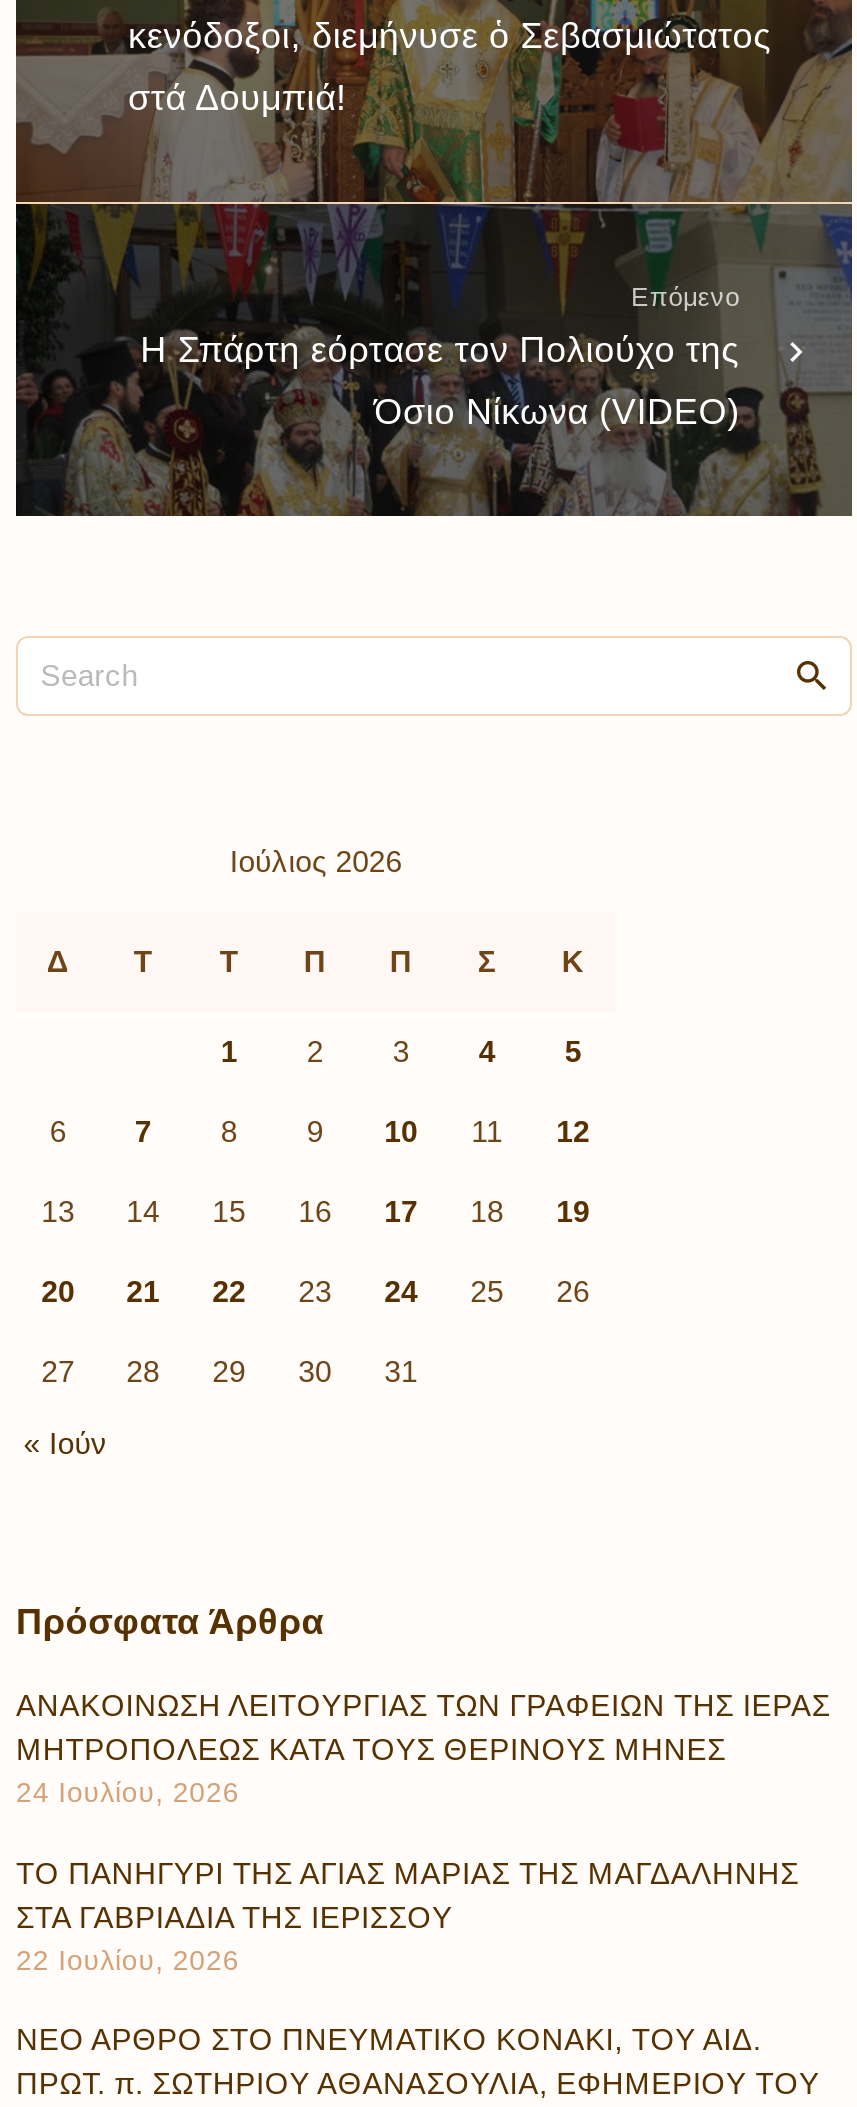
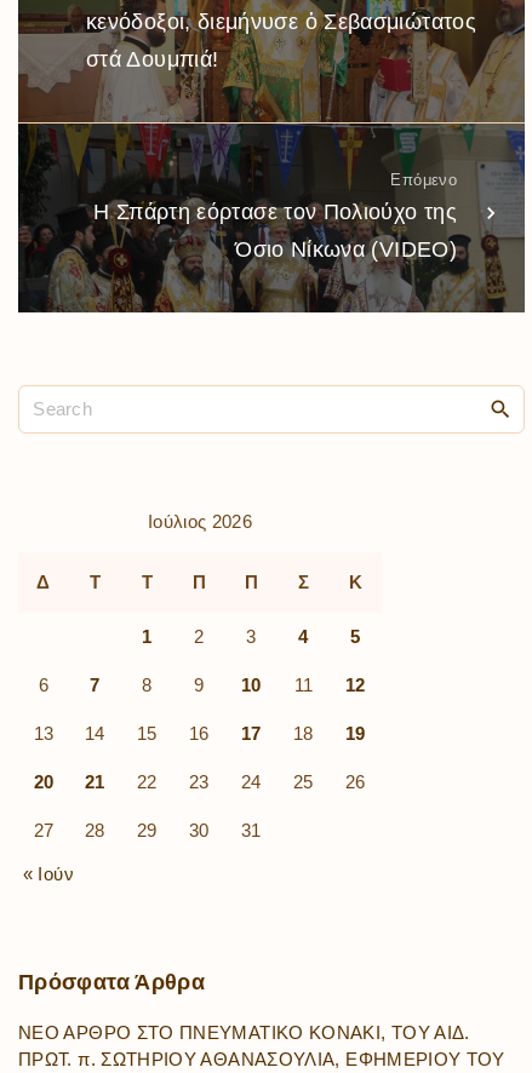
[16,1688,830,1975] ΑΝΑΚΟΙΝΩΣΗ ΛΕΙΤΟΥΡΓΙΑΣ ΤΩΝ ΓΡΑΦΕΙΩΝ ΤΗΣ ΙΕΡΑΣ | ΜΗΤΡΟΠΟΛΕΩΣ ΚΑΤΑ ΤΟΥΣ ΘΕΡΙΝΟΥΣ ΜΗΝΕΣ | 24 Ιουλίου, 2026 | ΤΟ ΠΑΝΗΓΥΡΙ ΤΗΣ ΑΓΙΑΣ ΜΑΡΙΑΣ ΤΗΣ ΜΑΓΔΑΛΗΝΗΣ | ΣΤΑ ΓΑΒΡΙΑΔΙΑ ΤΗΣ ΙΕΡΙΣΣΟΥ | 22 Ιουλίου, 2026 -> none

